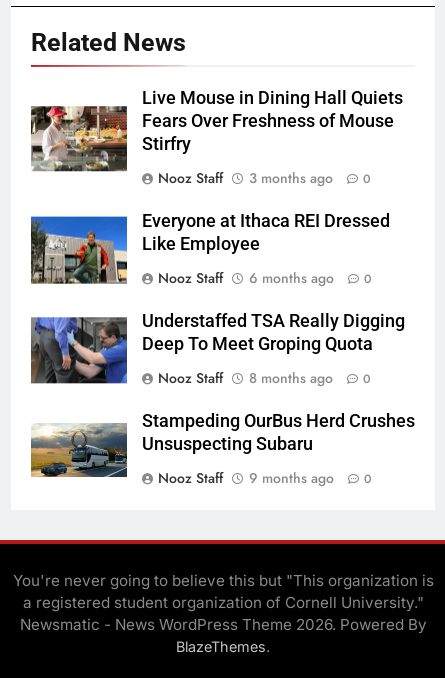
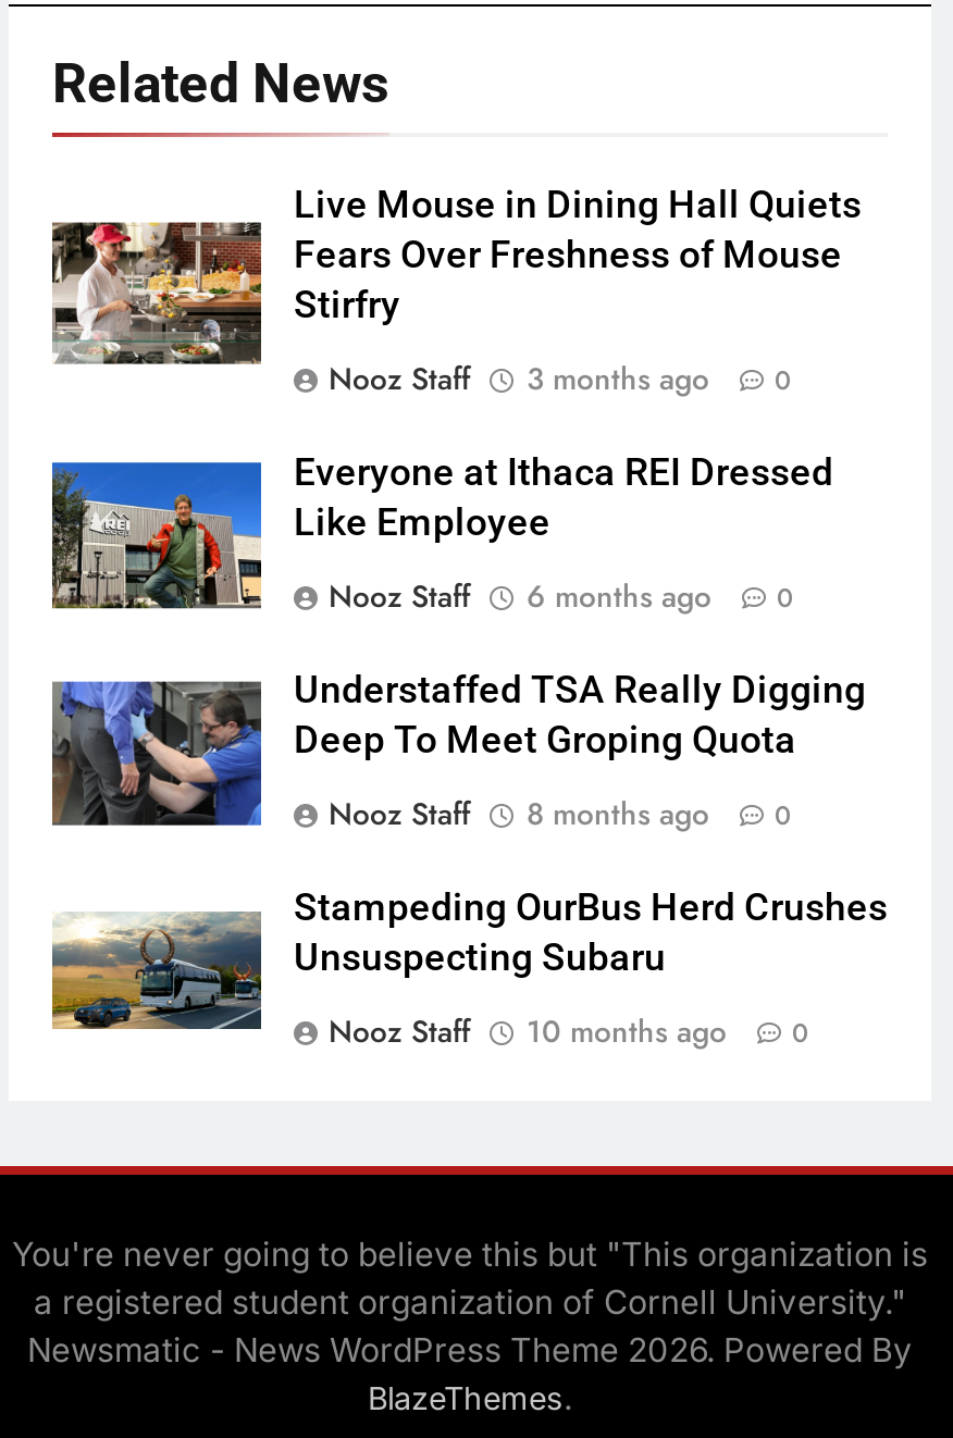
[158,468,372,488] Nooz Staff 9 months ago 0 -> [329,1010,809,1054] Nooz Staff 10 months ago 0

